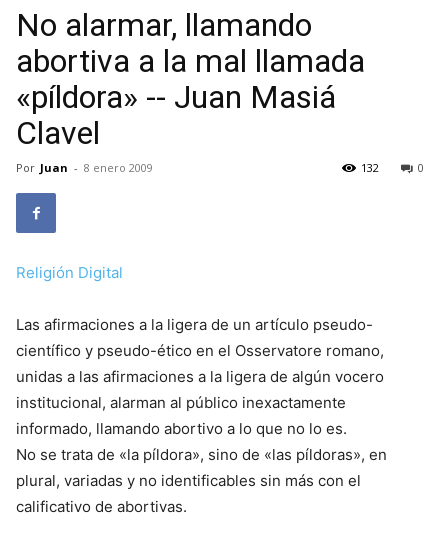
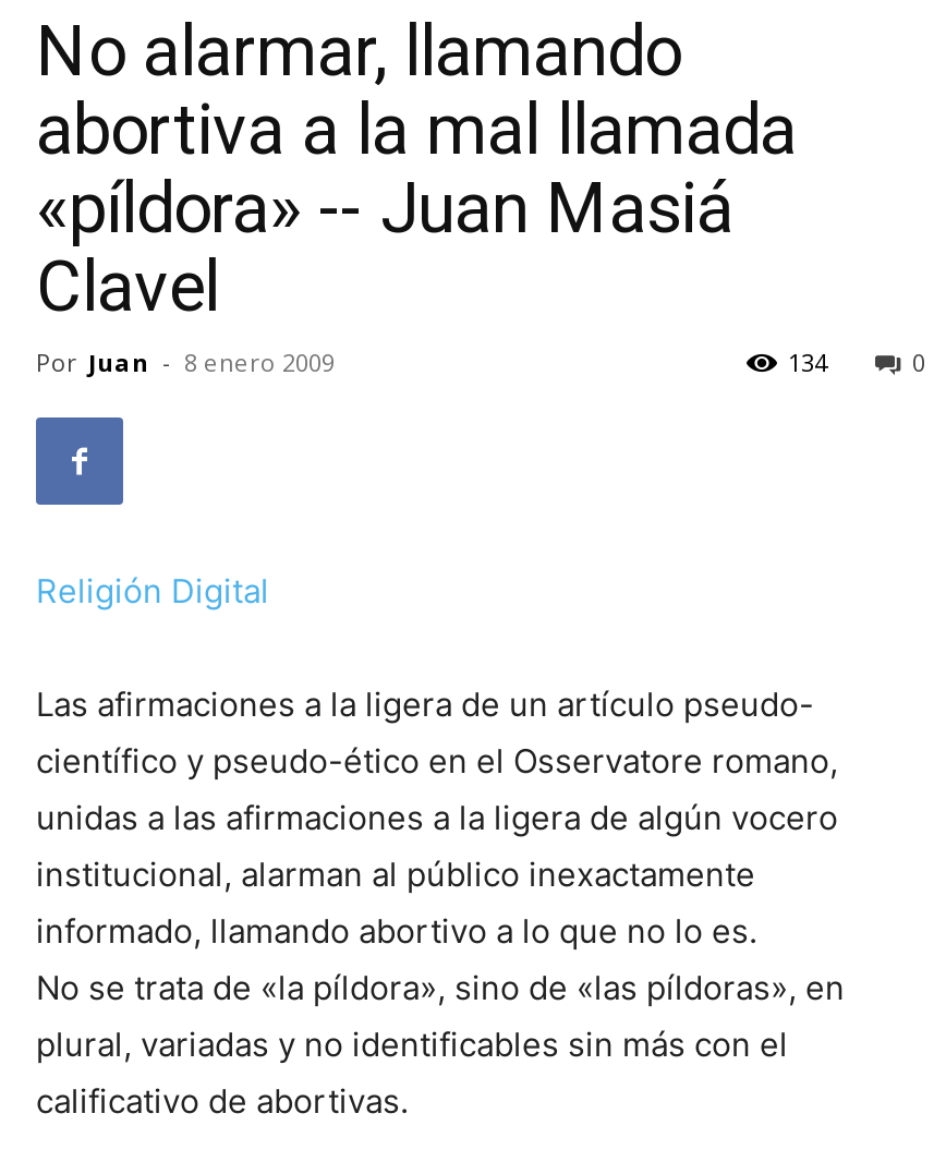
[361,160,379,175] 132 -> [788,347,827,379] 134

